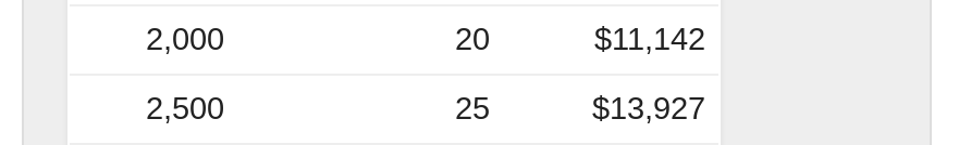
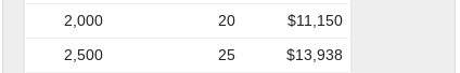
[594,21,705,55] $11,142 -> [287,11,343,29] $11,150
[592,90,705,125] $13,927 -> [286,46,343,63] $13,938

